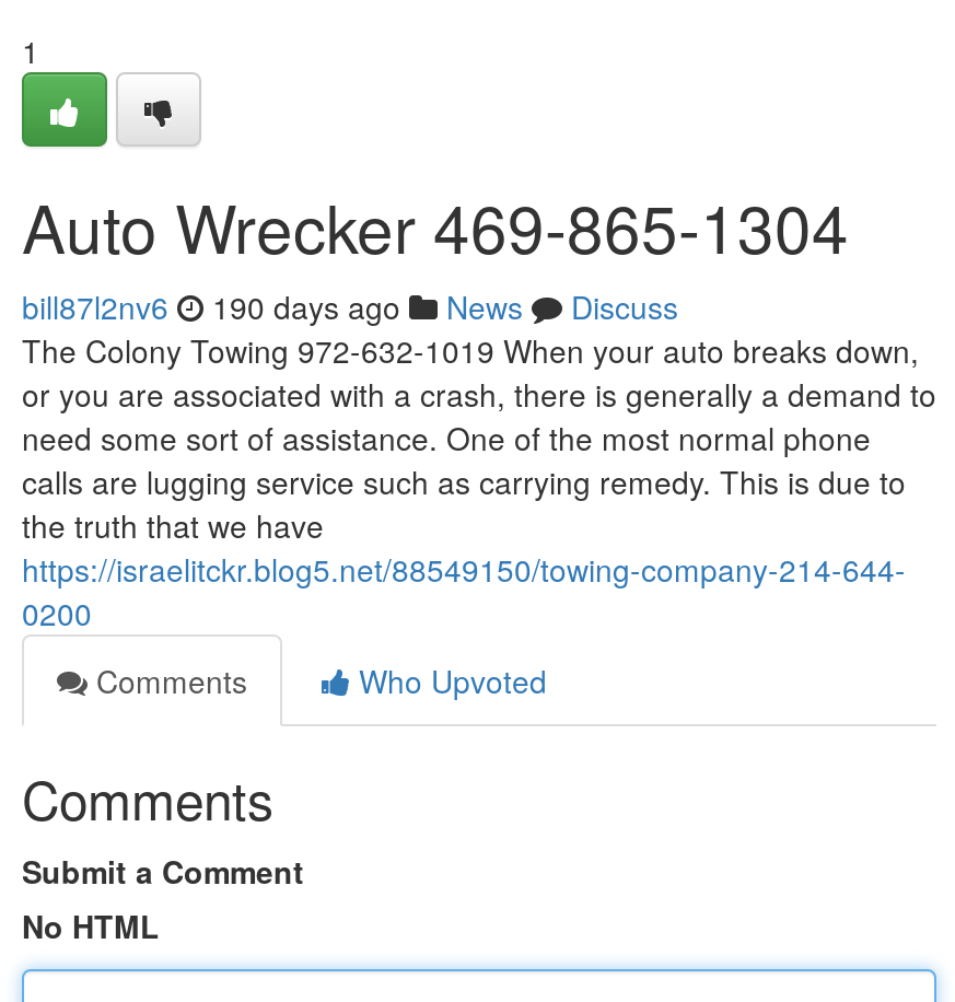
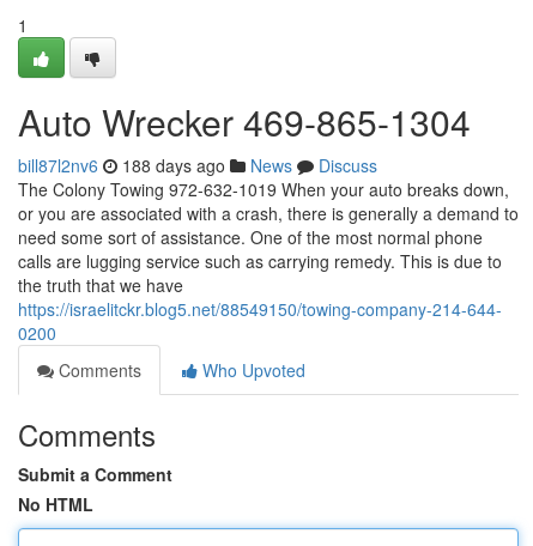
[22,284,678,328] bill87l2nv6 190 days ago News Discuss -> [18,153,377,177] bill87l2nv6 188 days ago News Discuss

